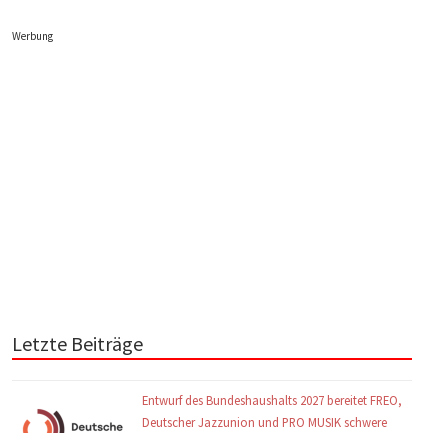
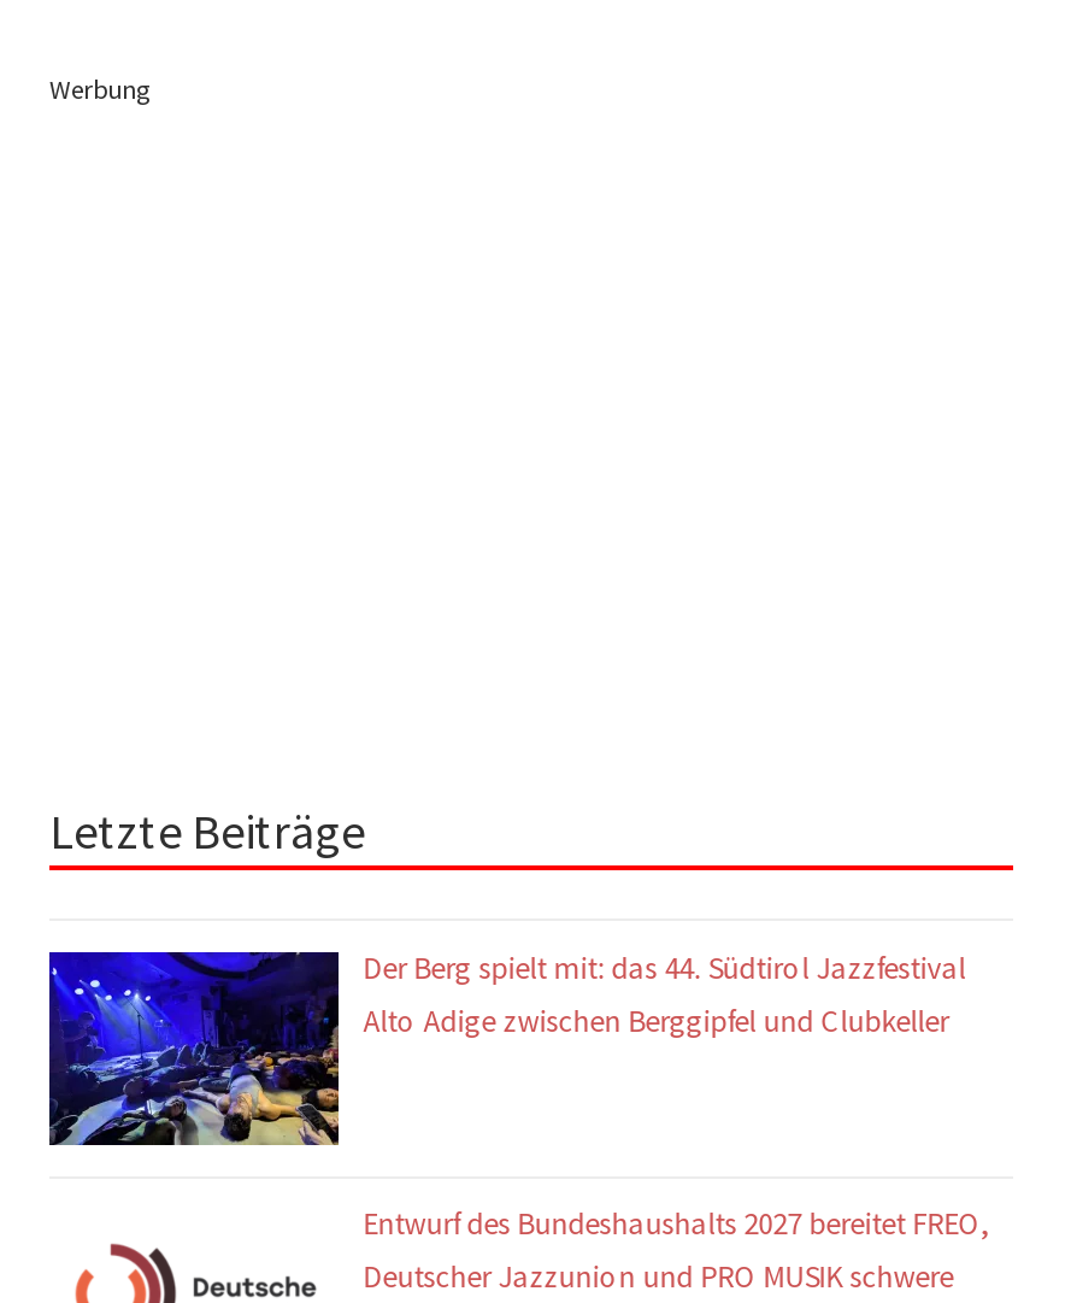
none -> [47,947,965,1148] [image] | Der Berg spielt mit: das 44. Südtirol Jazzfestival | Alto Adige zwischen Berggipfel und Clubkeller

